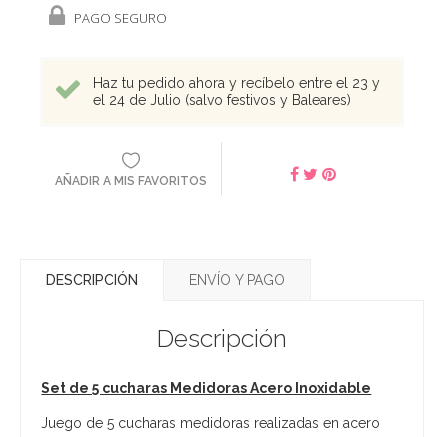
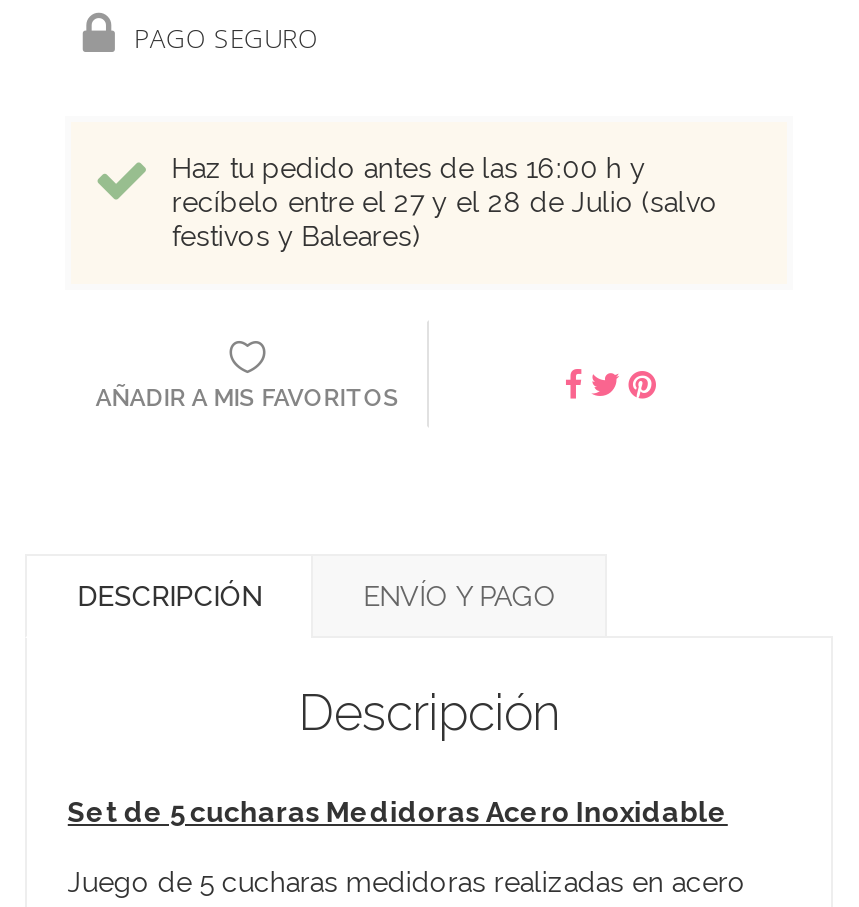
[93,75,380,108] Haz tu pedido ahora y recíbelo entre el 23 y | el 24 de Julio (salvo festivos y Baleares) -> [172,152,718,252] Haz tu pedido antes de las 16:00 h y | recíbelo entre el 27 y el 28 de Julio (salvo | festivos y Baleares)

